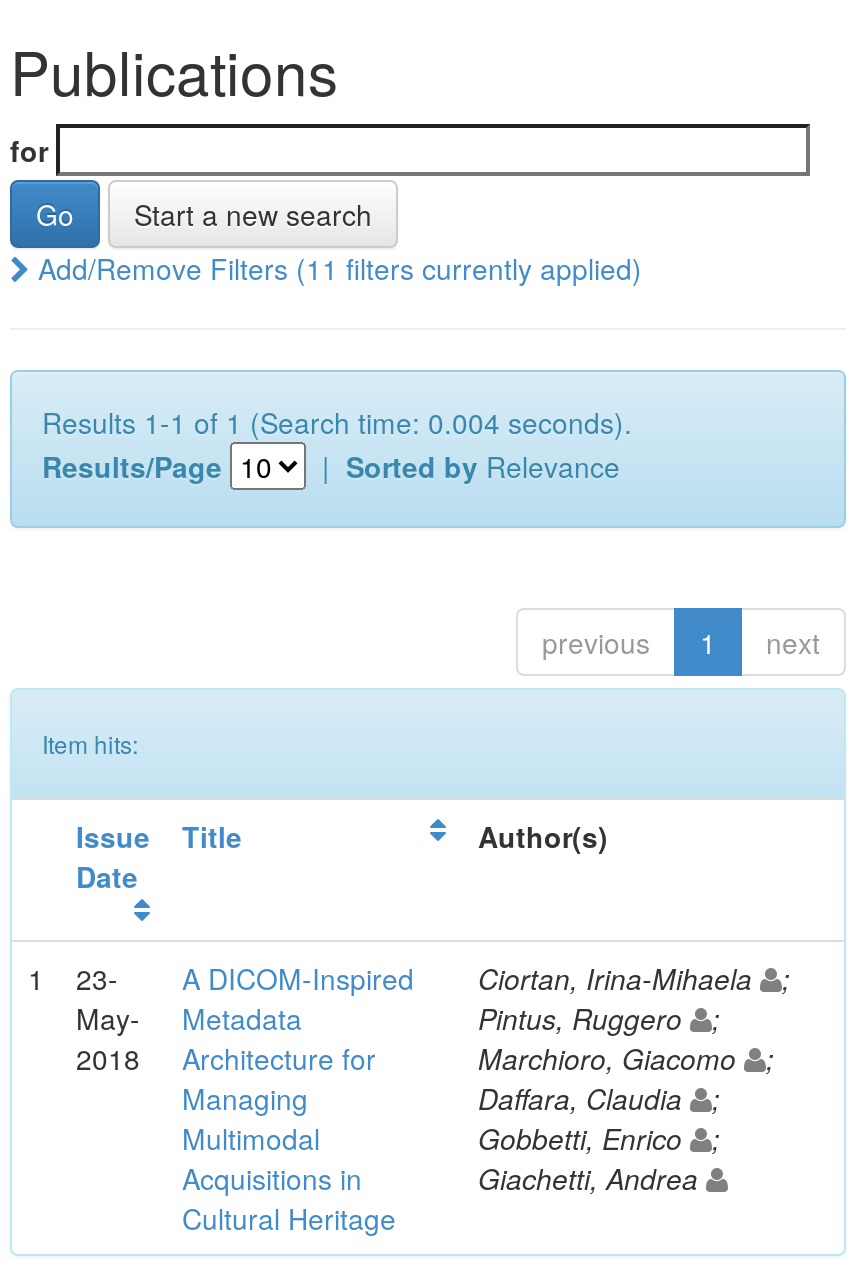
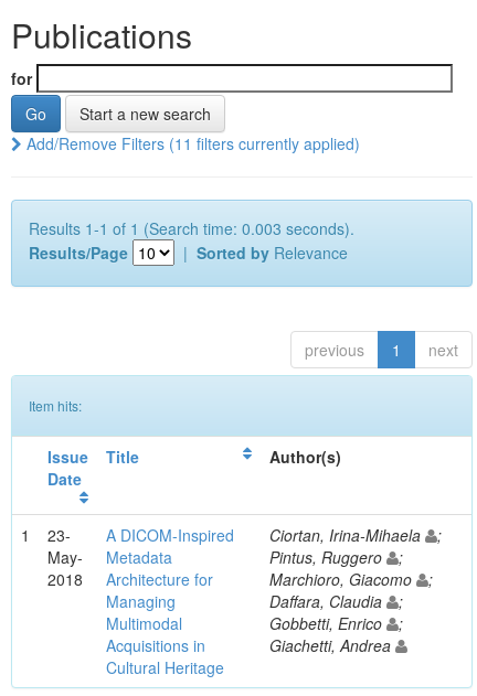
[42,402,632,442] Results 1-1 of 1 (Search time: 0.004 seconds). -> [29,217,354,239] Results 1-1 of 1 (Search time: 0.003 seconds).

